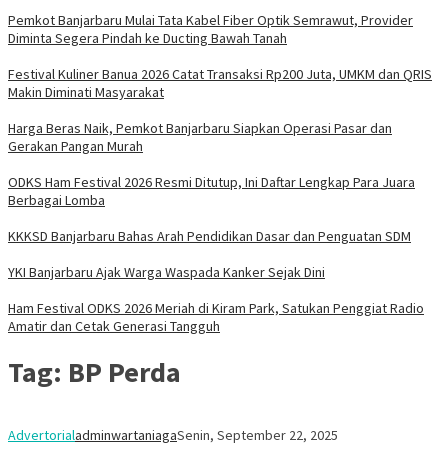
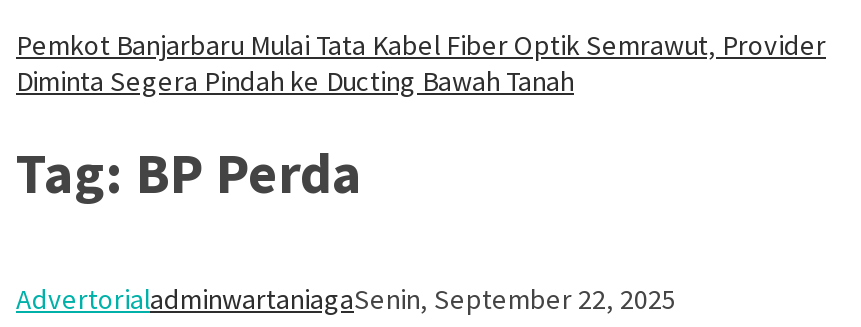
[8,65,432,335] Festival Kuliner Banua 2026 Catat Transaksi Rp200 Juta, UMKM dan QRIS | Makin Diminati Masyarakat | Harga Beras Naik, Pemkot Banjarbaru Siapkan Operasi Pasar dan | Gerakan Pangan Murah | ODKS Ham Festival 2026 Resmi Ditutup, Ini Daftar Lengkap Para Juara | Berbagai Lomba | KKKSD Banjarbaru Bahas Arah Pendidikan Dasar dan Penguatan SDM | YKI Banjarbaru Ajak Warga Waspada Kanker Sejak Dini | Ham Festival ODKS 2026 Meriah di Kiram Park, Satukan Penggiat Radio | Amatir dan Cetak Generasi Tangguh -> none

